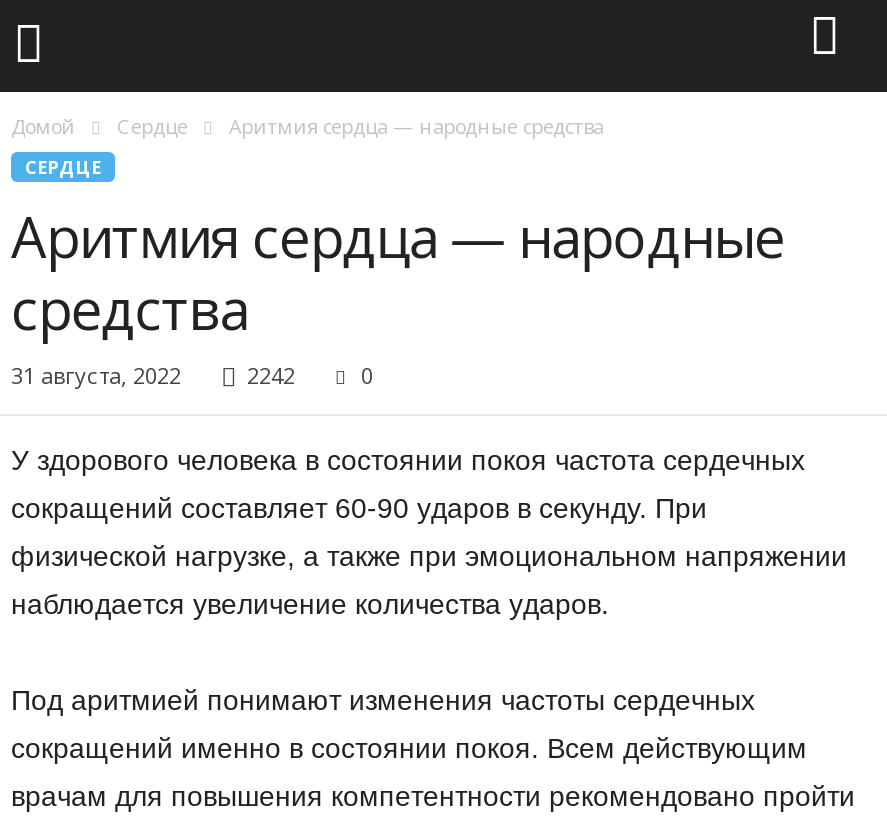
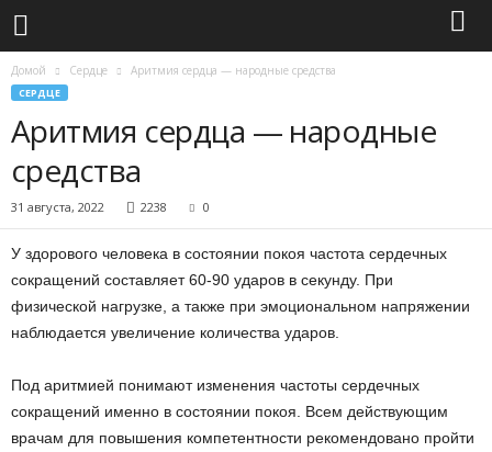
[247,360,295,390] 2242 -> [141,199,167,215] 2238

